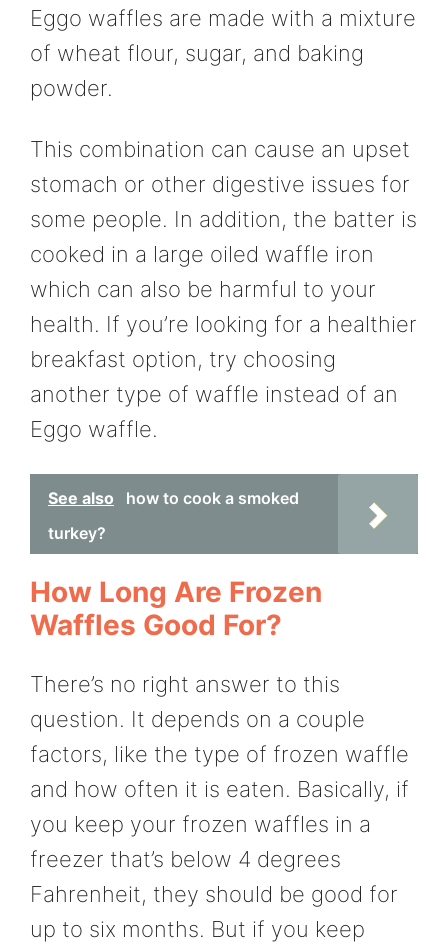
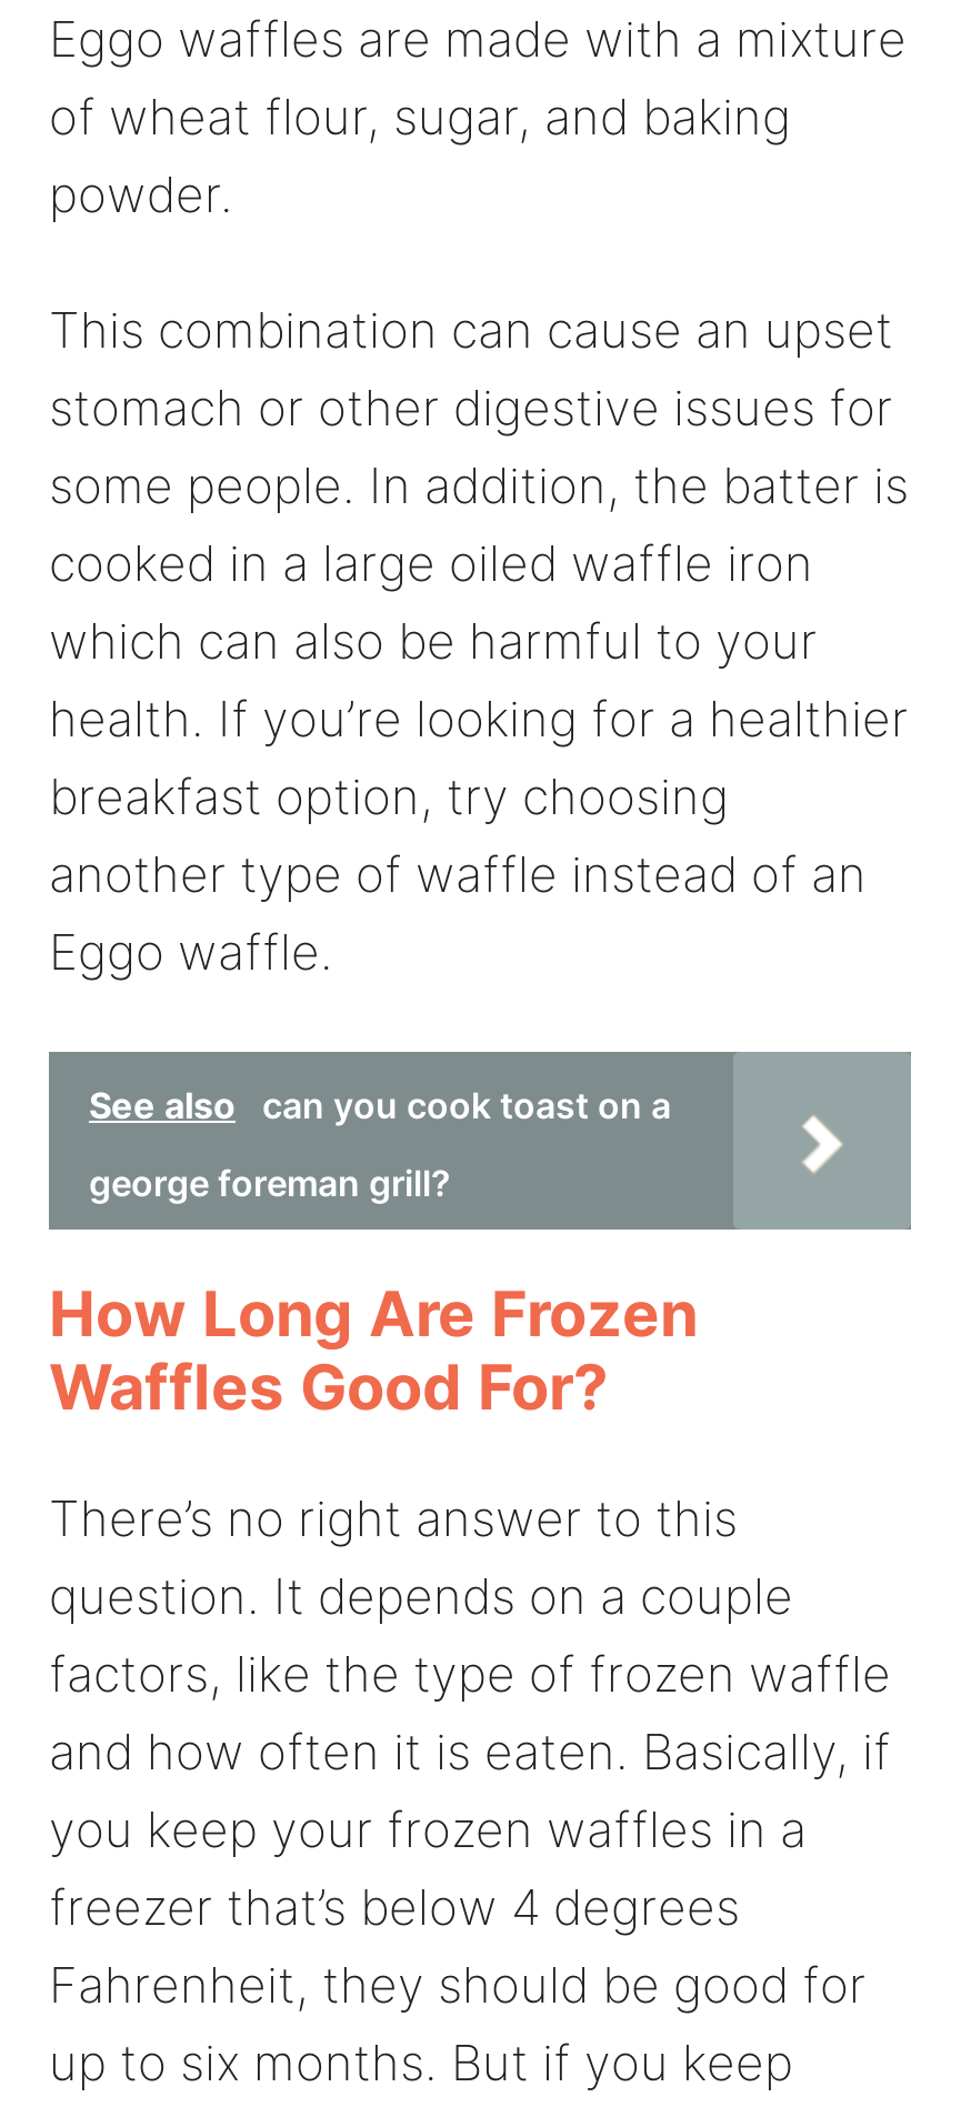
[48,488,299,508] See also how to cook a smoked -> [89,1082,671,1127] See also can you cook toast on a
[48,523,106,543] turkey? -> [89,1160,451,1205] george foreman grill?

